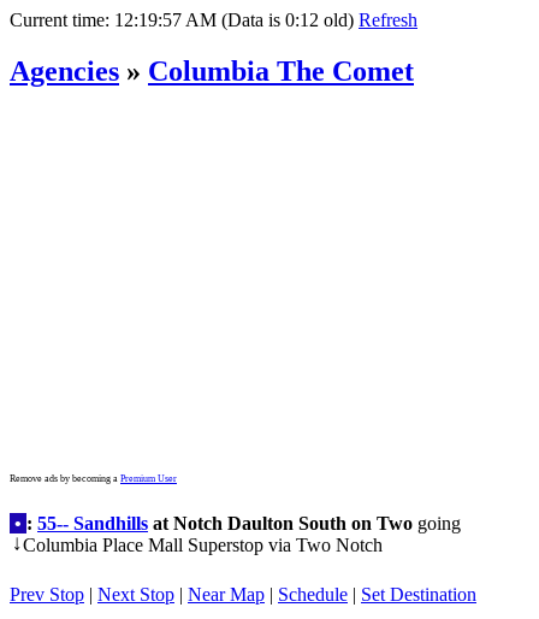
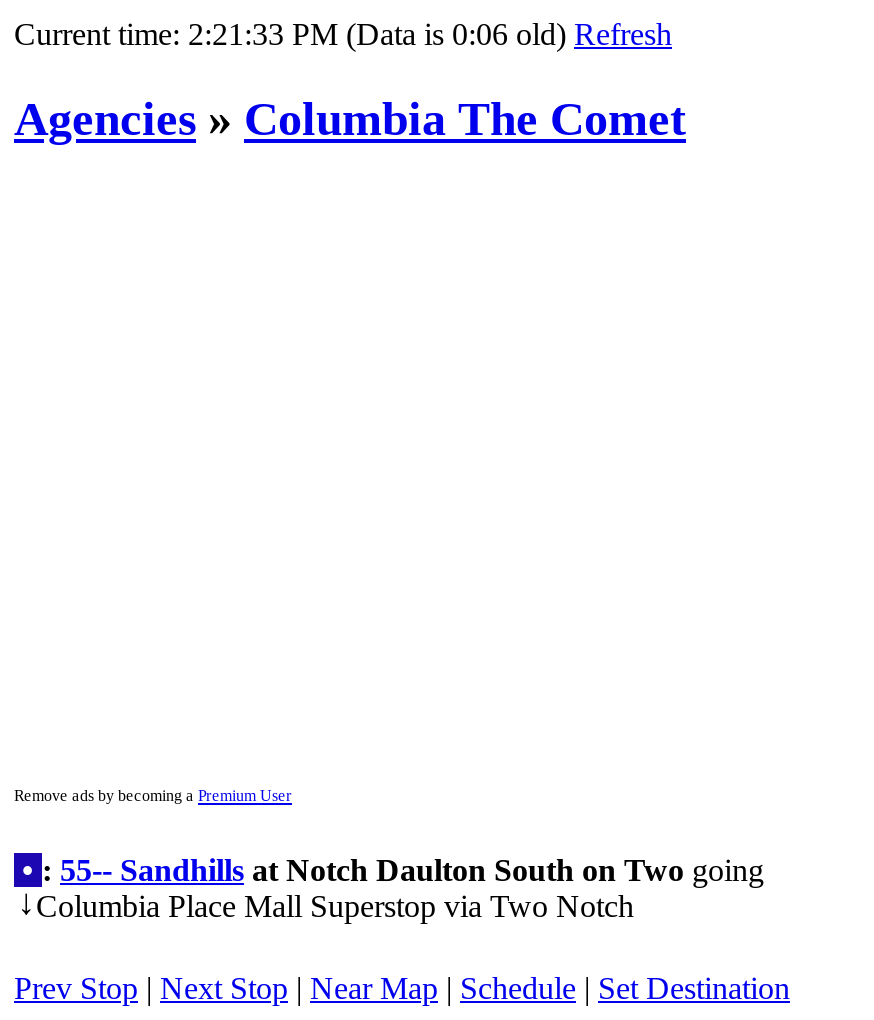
[10,10,417,30] Current time: 12:19:57 AM (Data is 0:12 old) Refresh -> [14,17,672,51] Current time: 2:21:33 PM (Data is 0:06 old) Refresh

